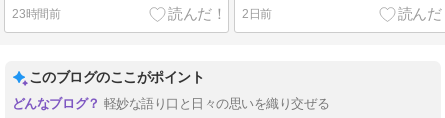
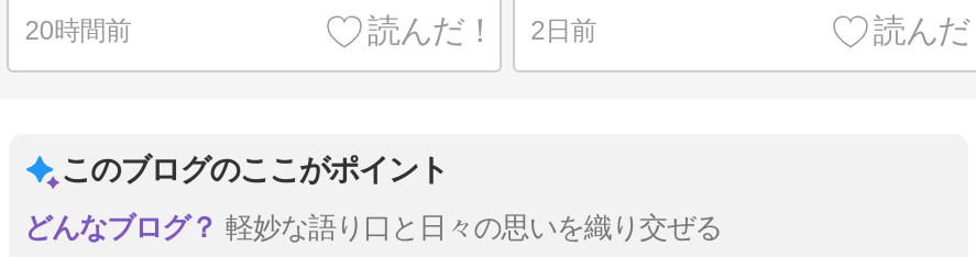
[12,7,60,21] 23時間前 -> [25,15,131,46] 20時間前

